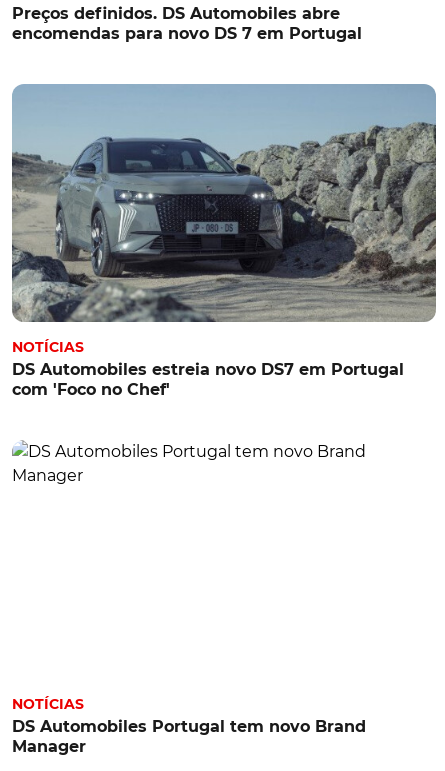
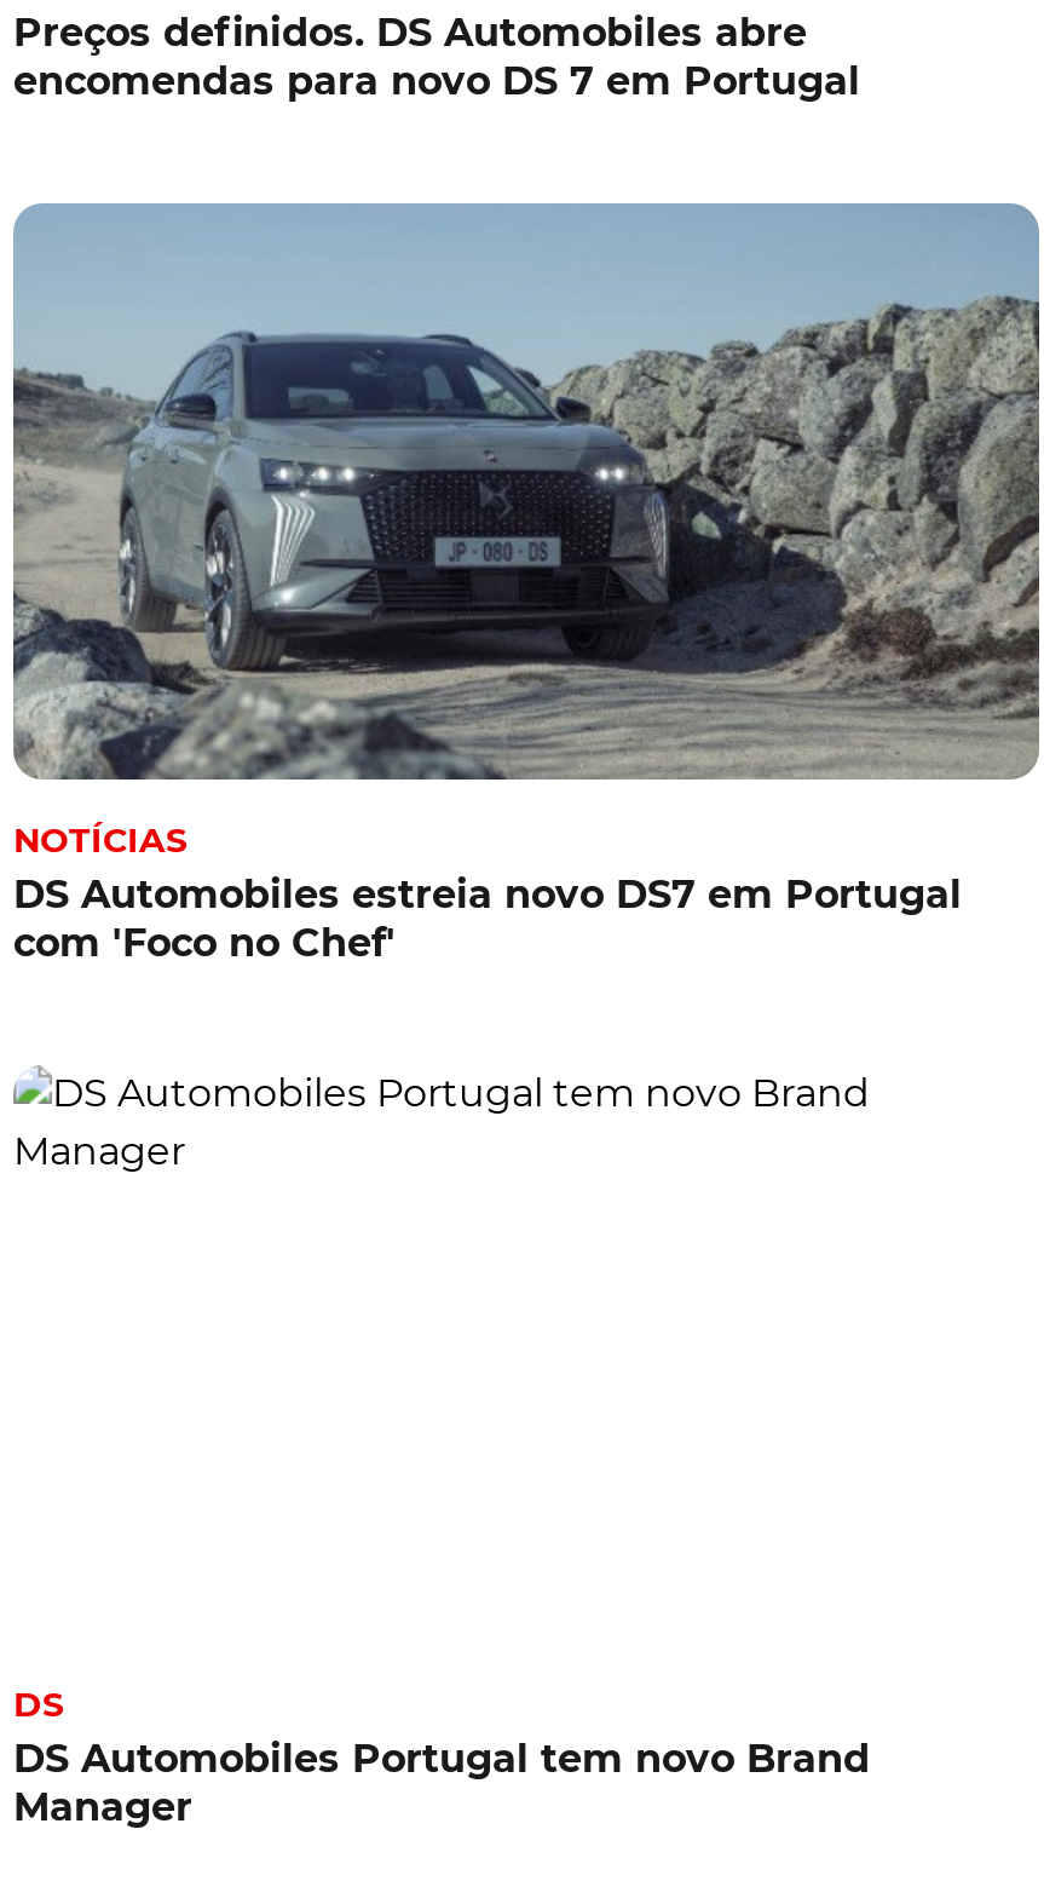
[12,694,84,712] NOTÍCIAS -> [13,1681,64,1725] DS

